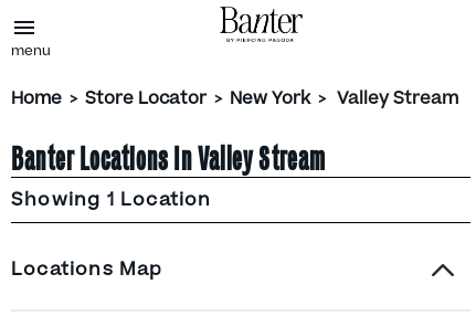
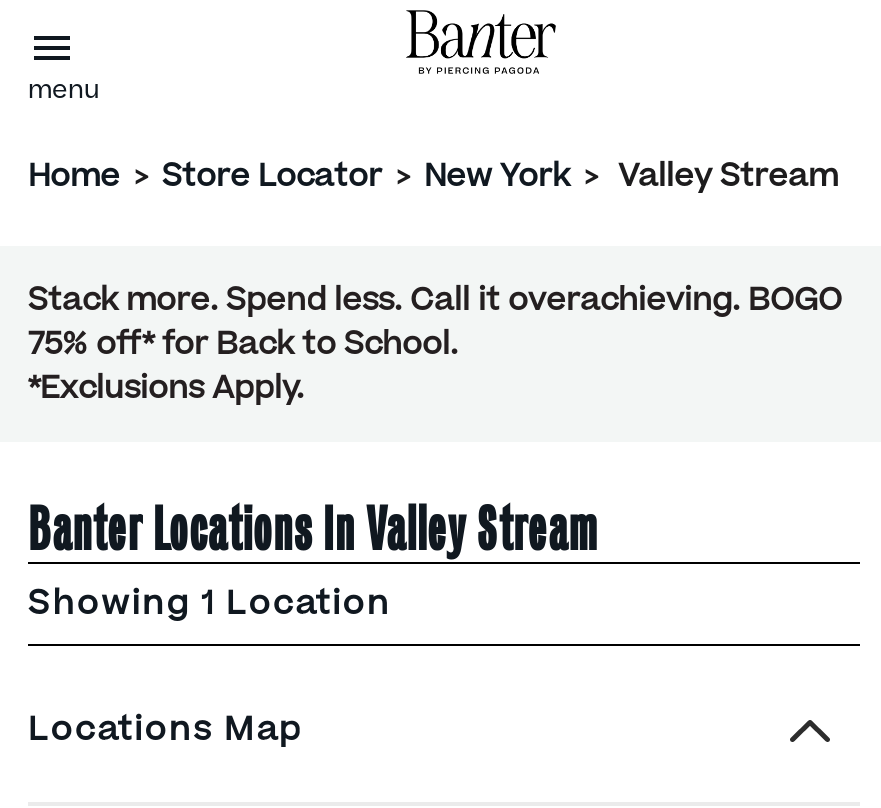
none -> [28,278,842,410] Stack more. Spend less. Call it overachieving. BOGO | 75% off* for Back to School. | *Exclusions Apply.

